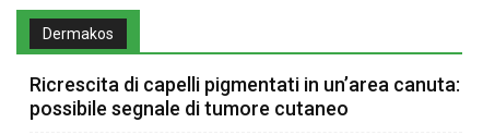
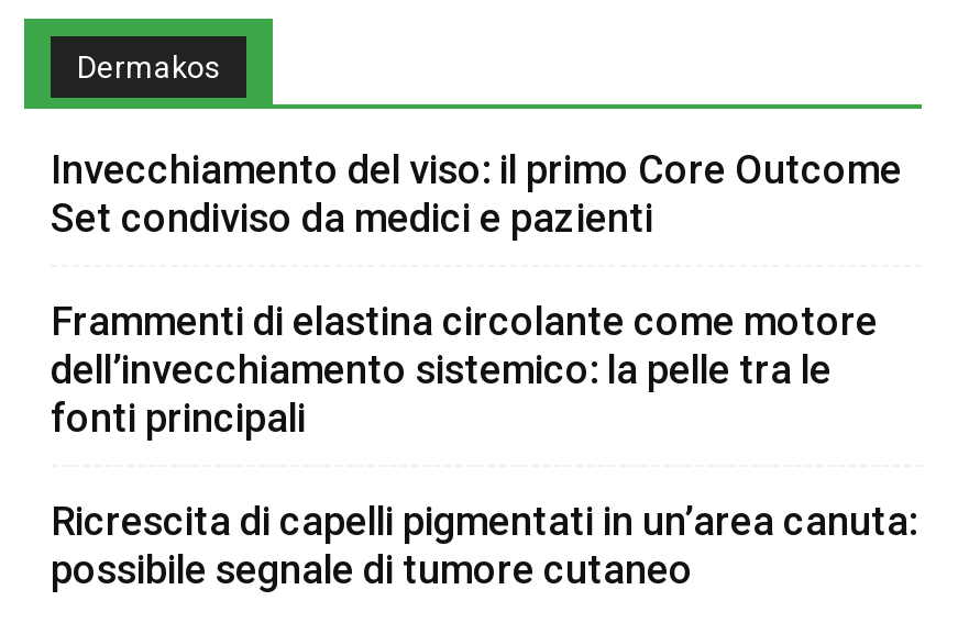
none -> [51,147,902,441] Invecchiamento del viso: il primo Core Outcome | Set condiviso da medici e pazienti | Frammenti di elastina circolante come motore | dell’invecchiamento sistemico: la pelle tra le | fonti principali

